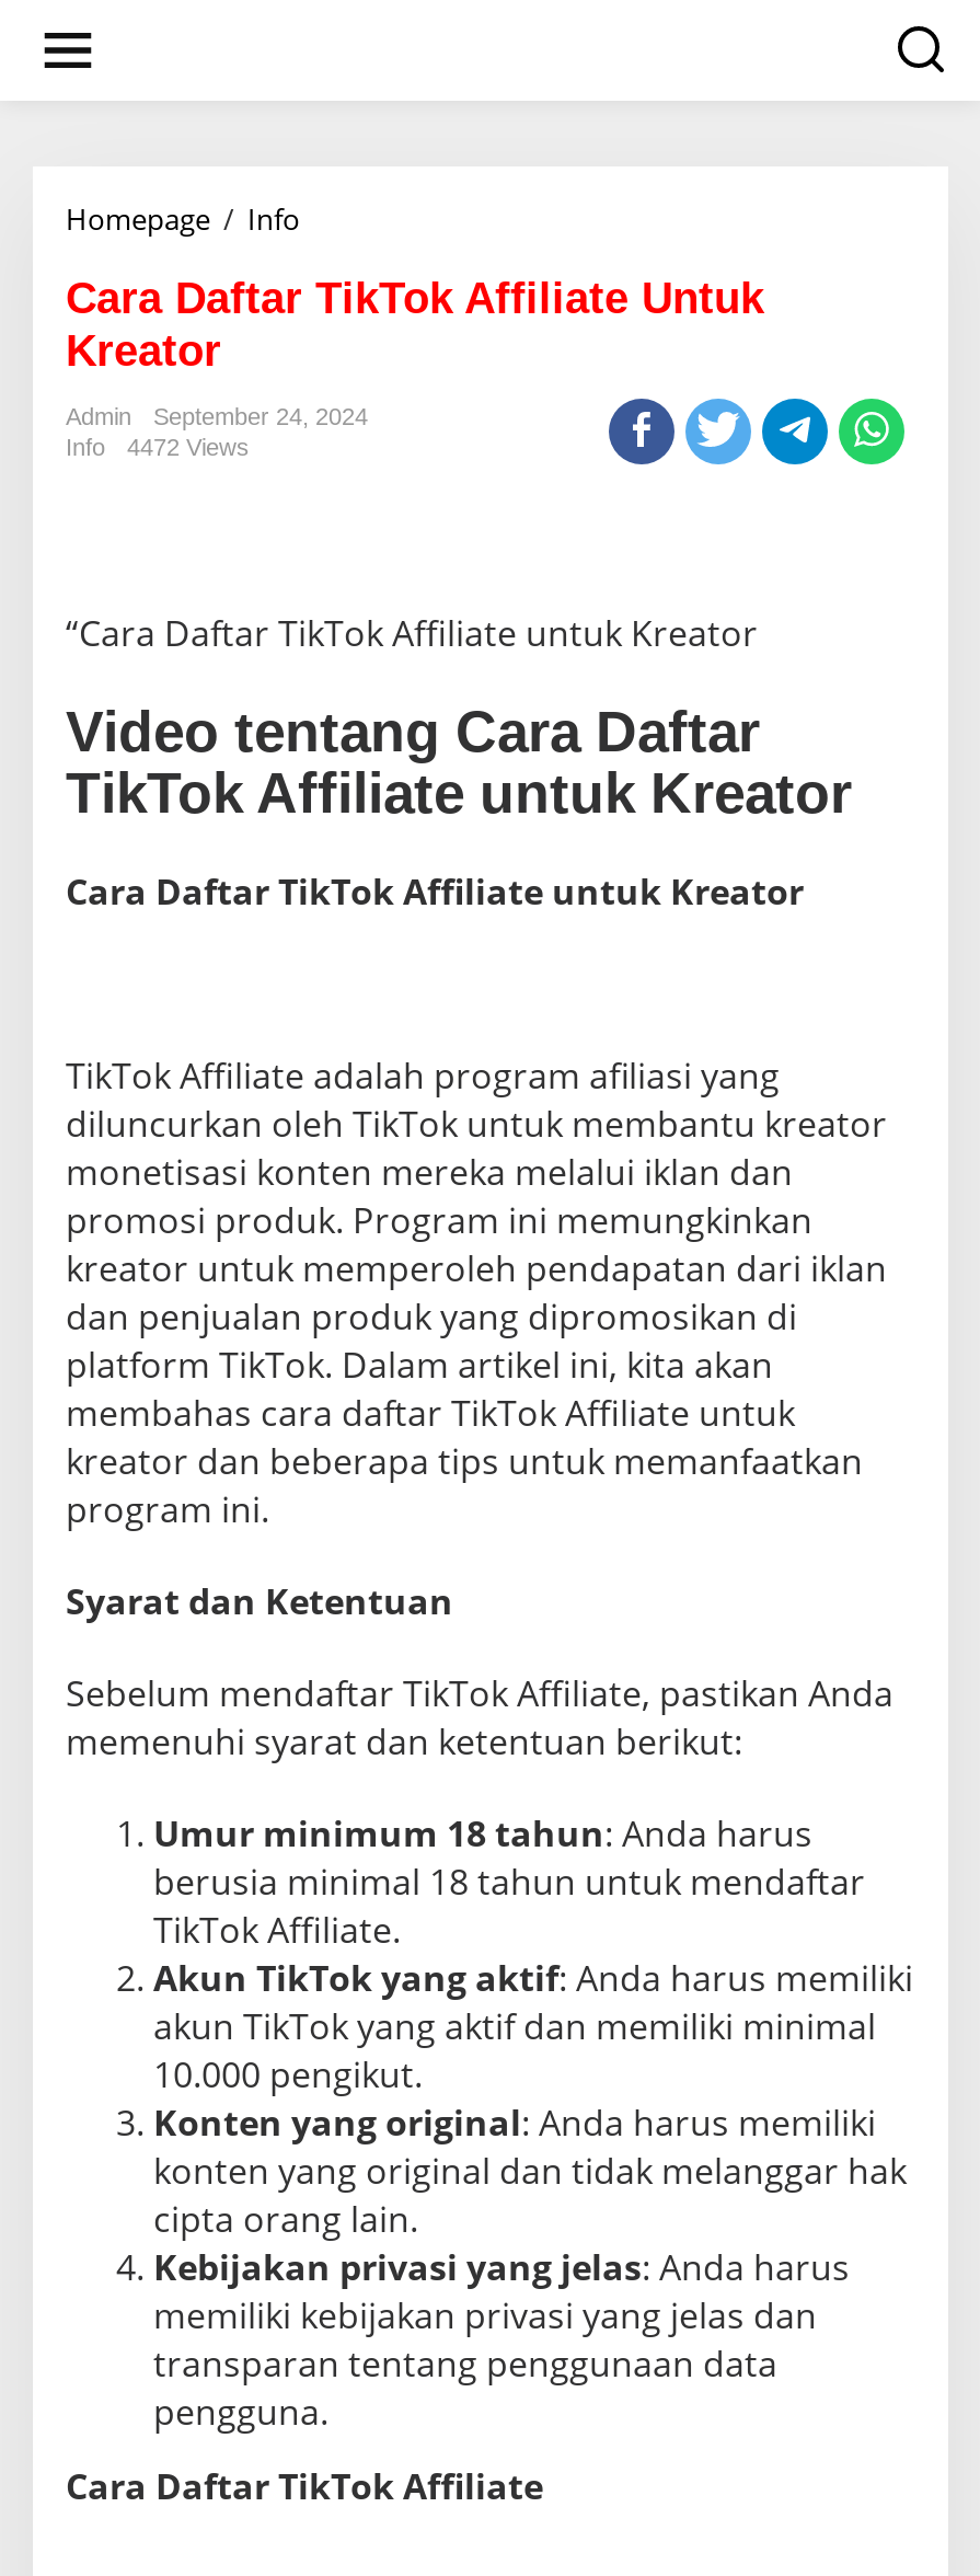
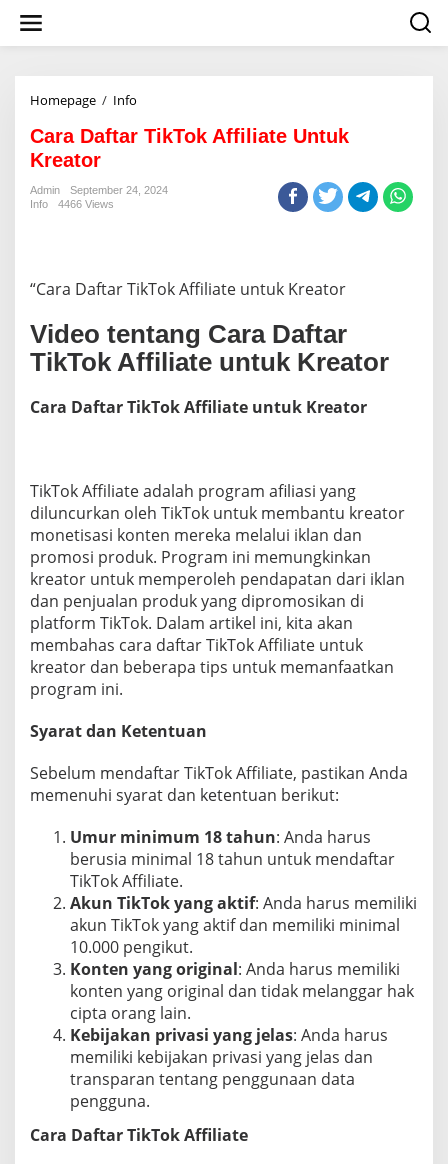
[127,434,250,460] 4472 Views -> [58,198,114,210] 4466 Views

